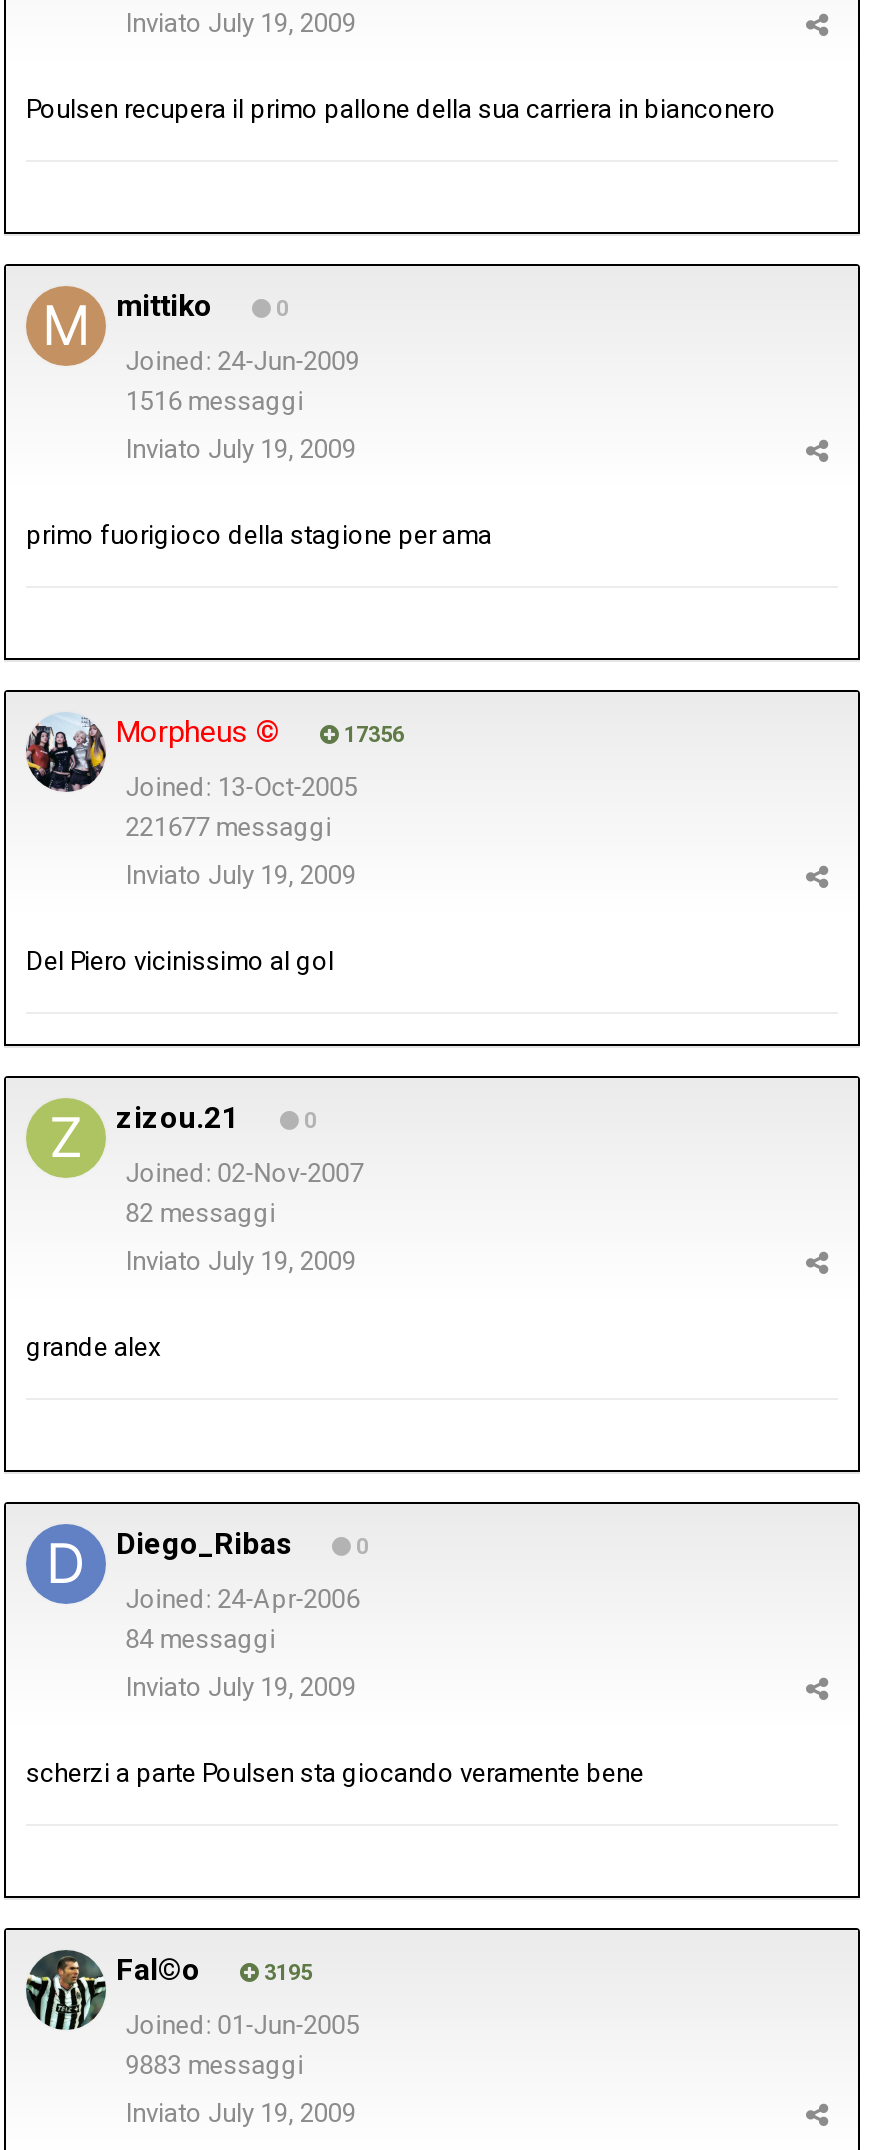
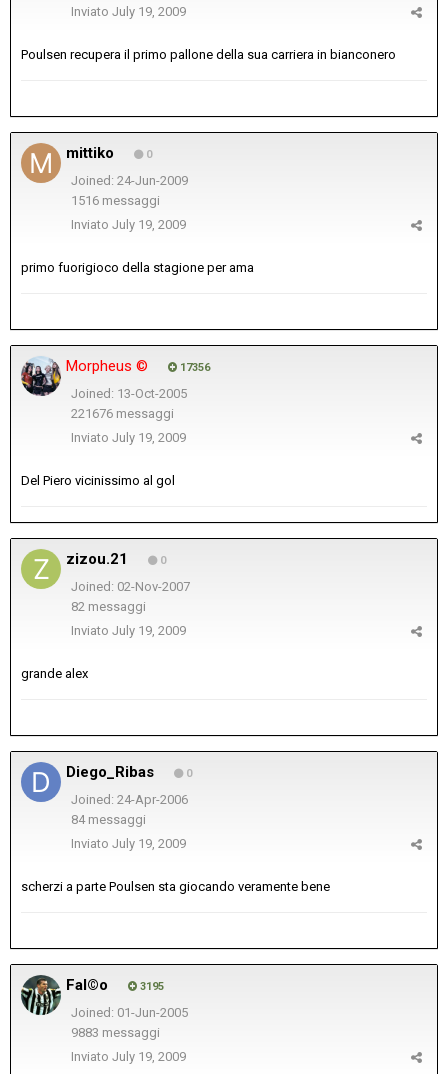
[126,813,332,843] 221677 messaggi -> [71,406,174,421] 221676 messaggi

